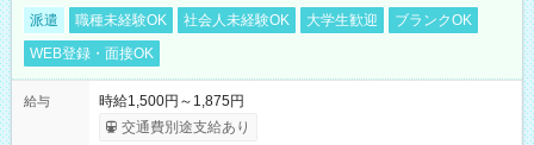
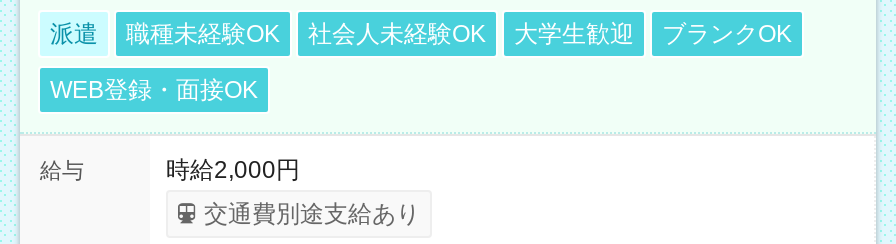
[99,93,244,109] 時給1,500円～1,875円 -> [166,156,300,184] 時給2,000円

